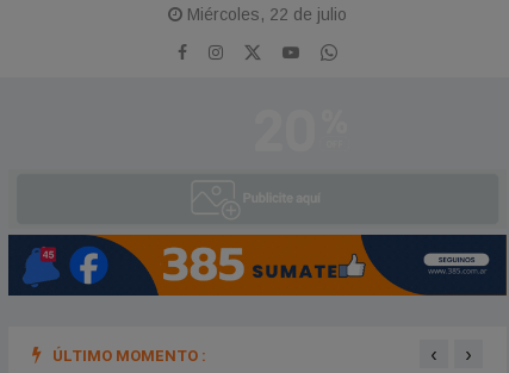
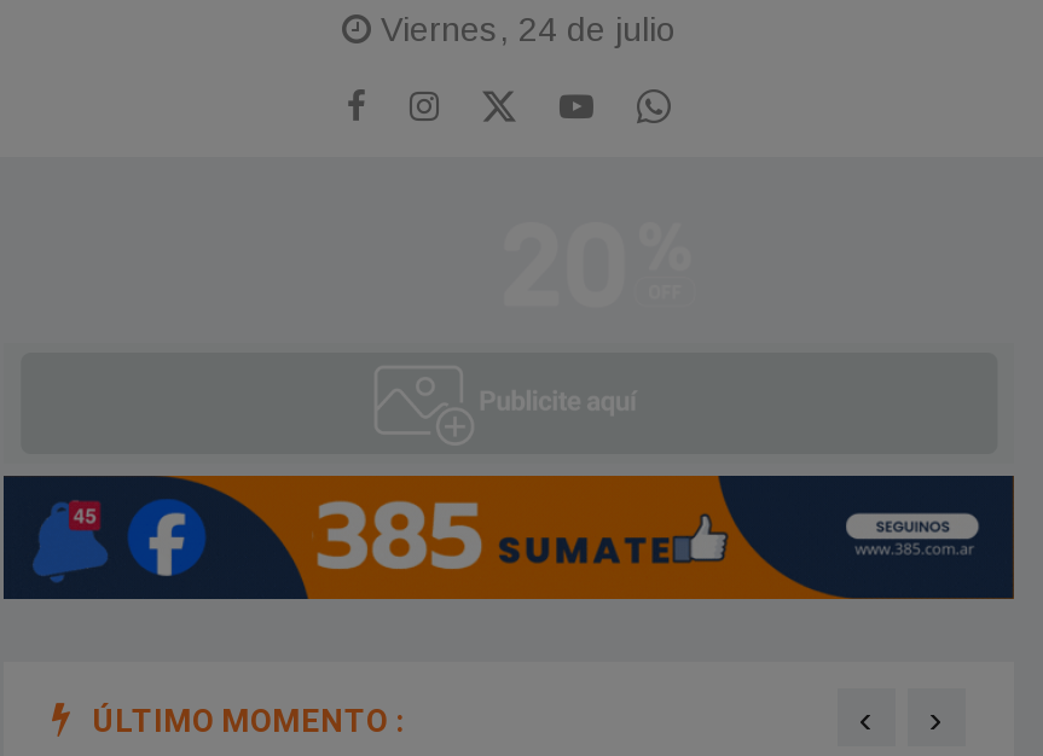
[182,5,347,24] Miércoles, 22 de julio -> [371,10,676,48] Viernes, 24 de julio

